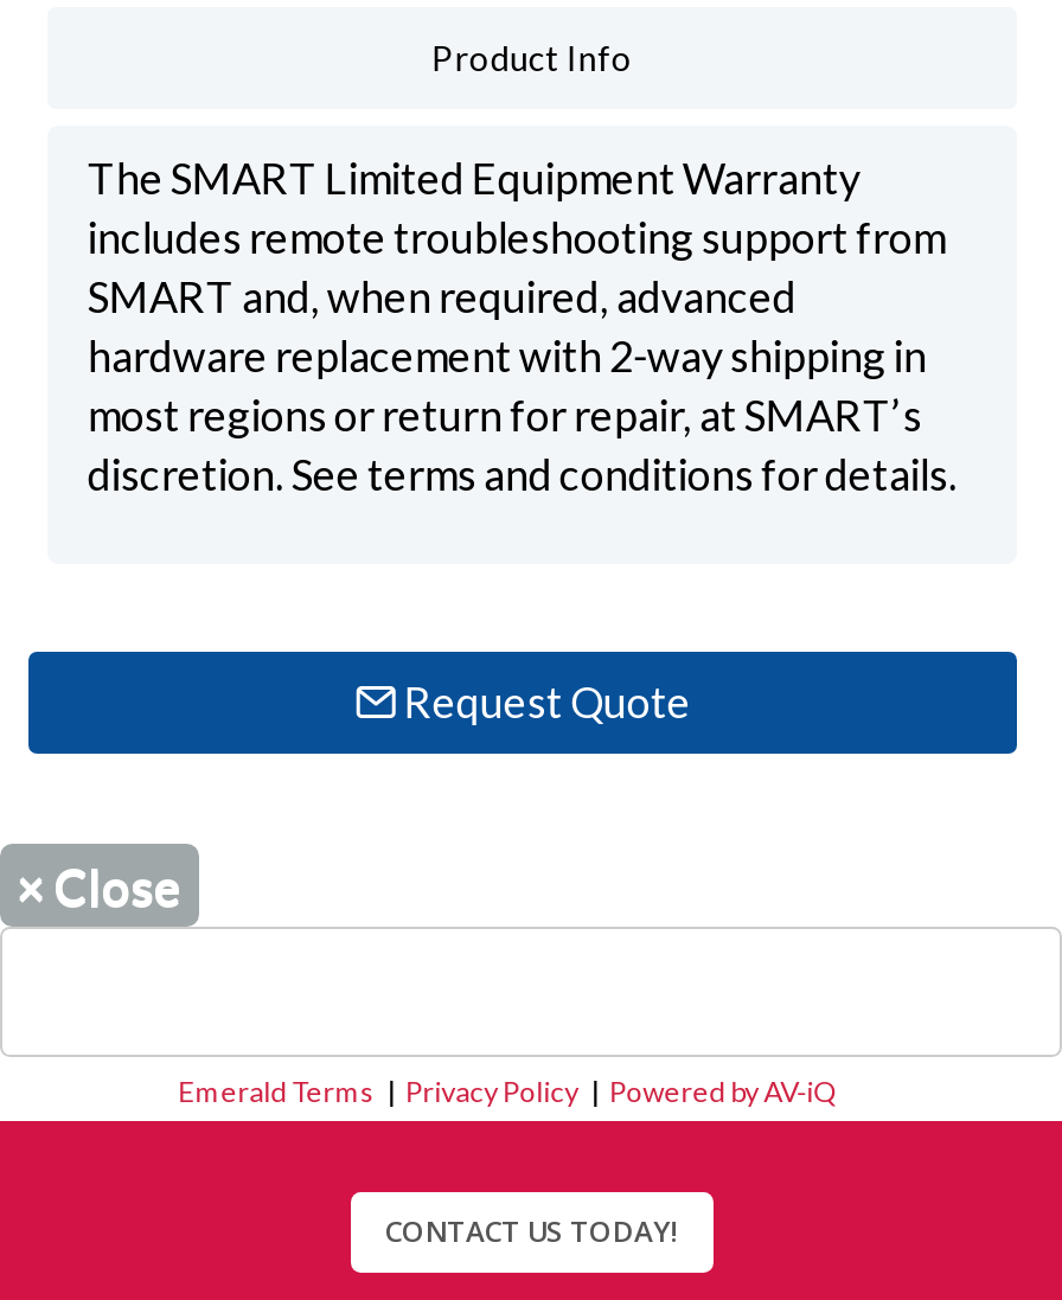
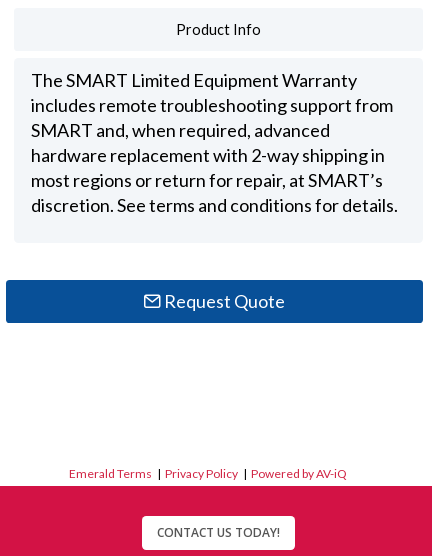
[17,856,183,915] × Close -> none

